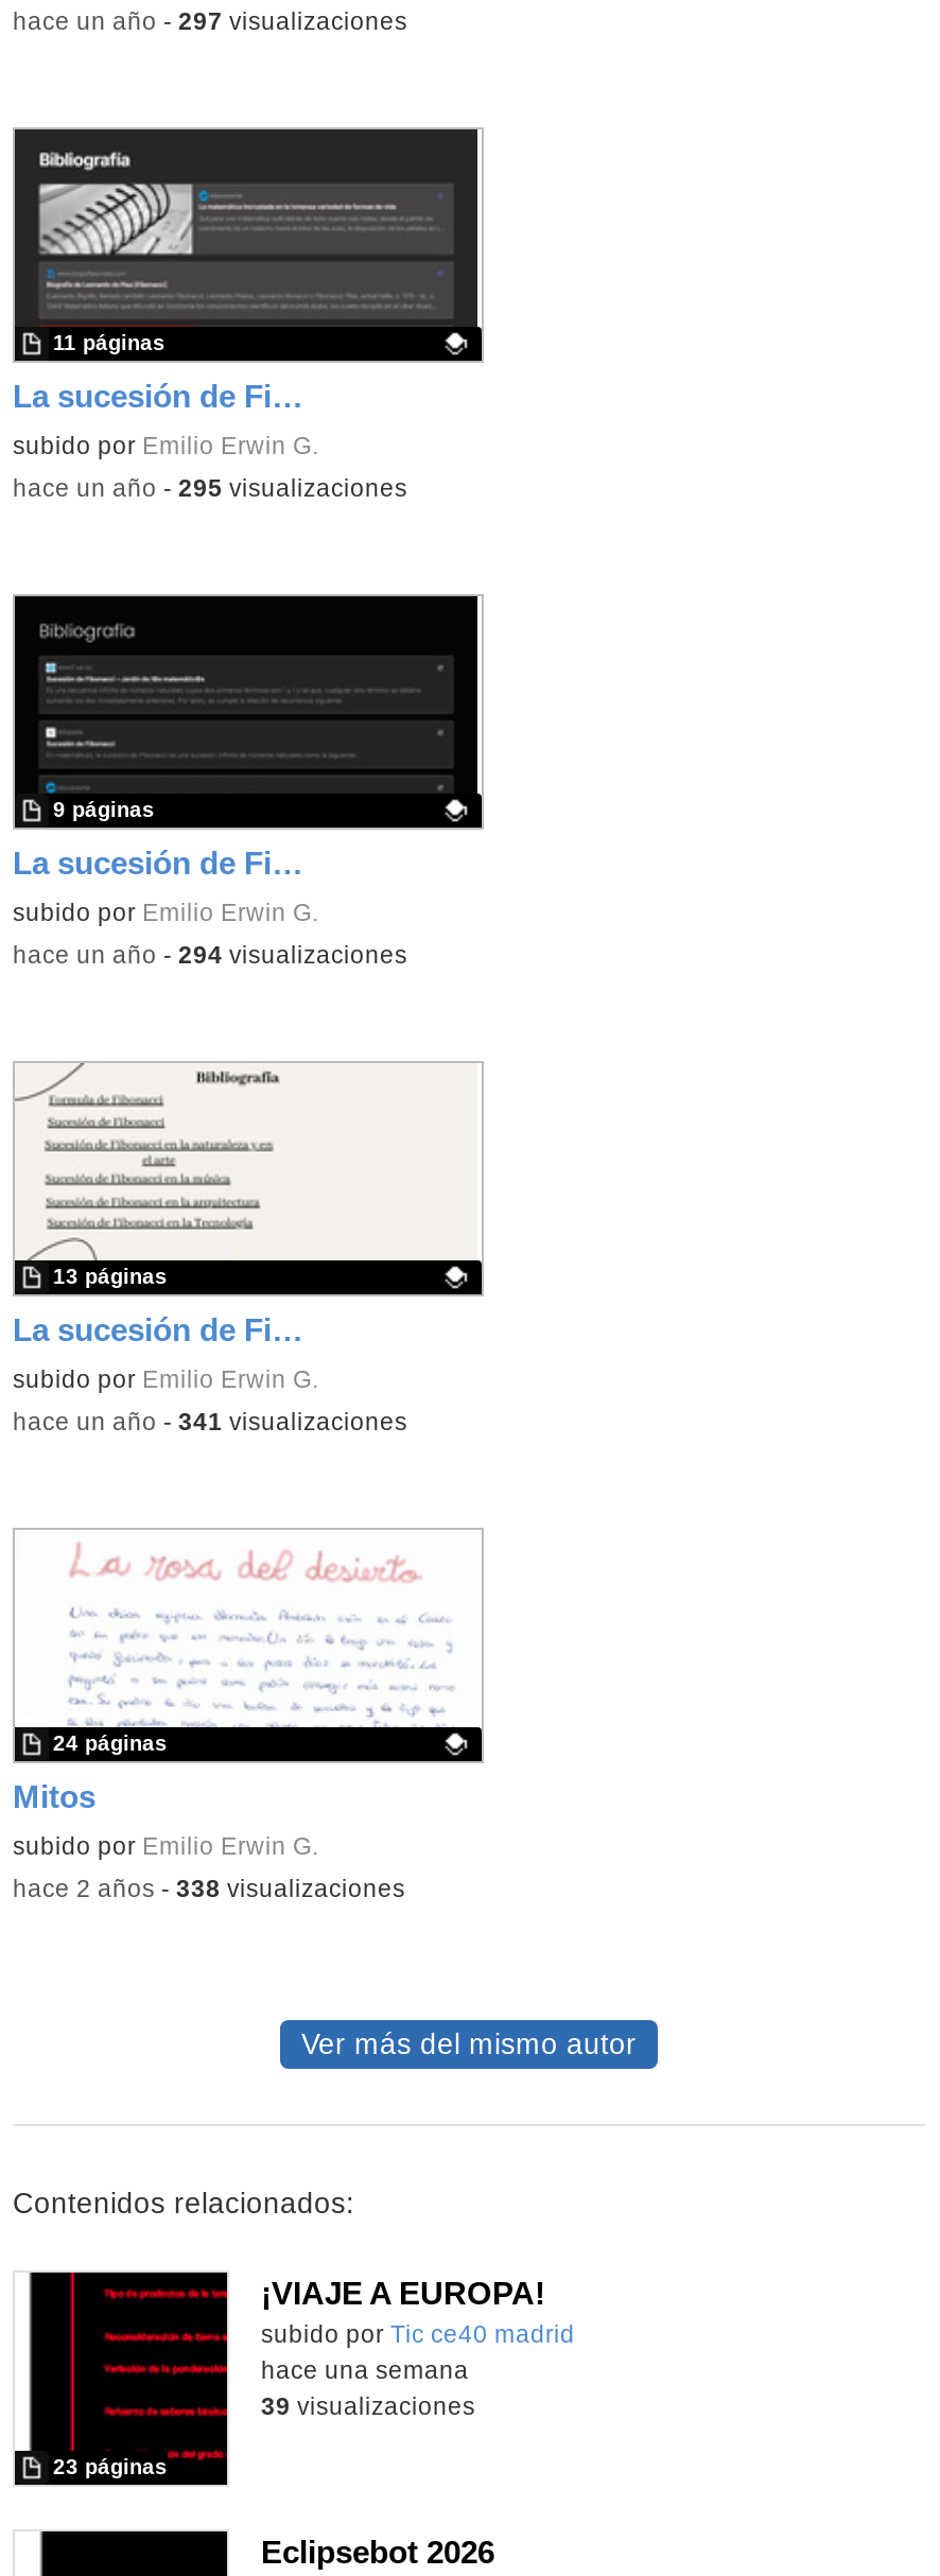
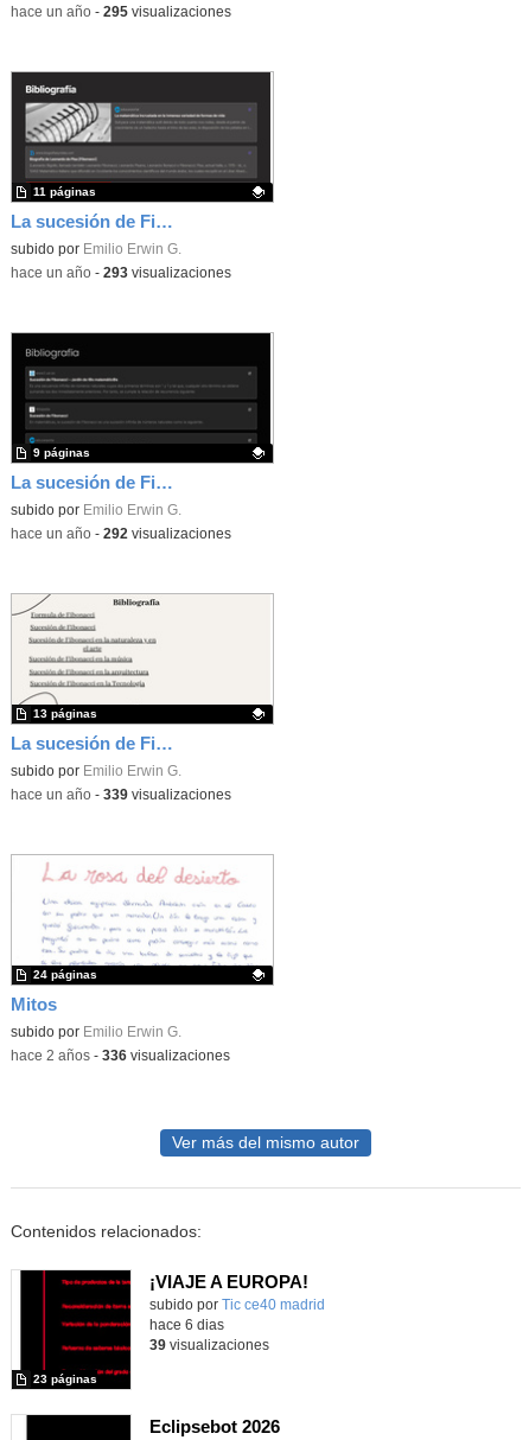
[13,8,407,34] hace un año - 297 visualizaciones -> none
moved [13,475,407,501] -> [11,5,231,19]: hace un año - 295 visualizaciones
none -> [11,266,231,280] hace un año - 293 visualizaciones
[13,942,407,968] hace un año - 294 visualizaciones -> [11,527,231,541] hace un año - 292 visualizaciones
[13,1409,407,1434] hace un año - 341 visualizaciones -> [11,788,231,802] hace un año - 339 visualizaciones
[13,1876,405,1901] hace 2 años - 338 visualizaciones -> [11,1049,230,1063] hace 2 años - 336 visualizaciones
[261,2356,469,2382] hace una semana -> [149,1317,224,1331] hace 6 dias

